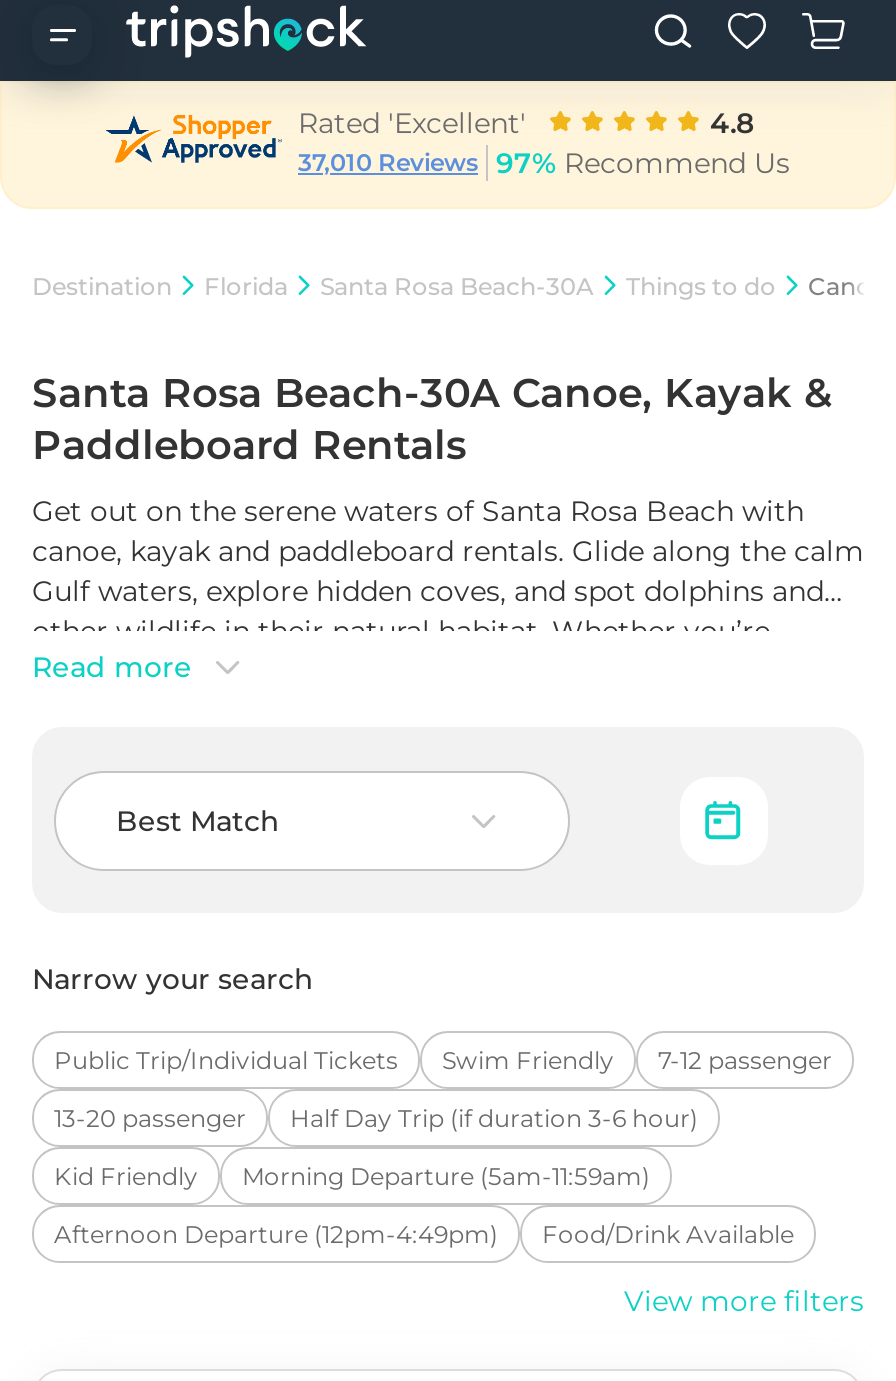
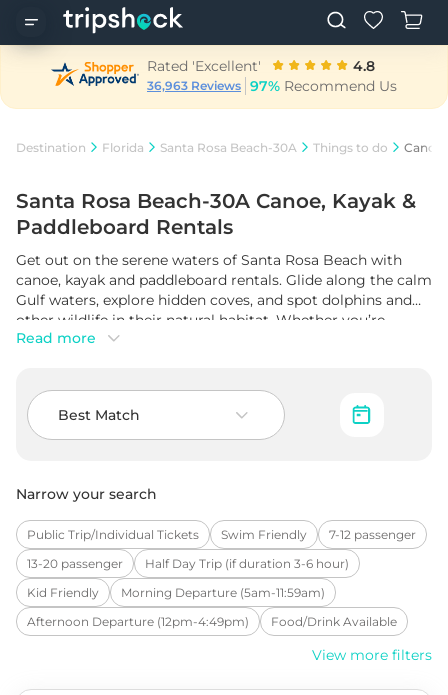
[298,145,790,181] 37,010 Reviews 97% Recommend Us -> [147,77,397,95] 36,963 Reviews 97% Recommend Us

